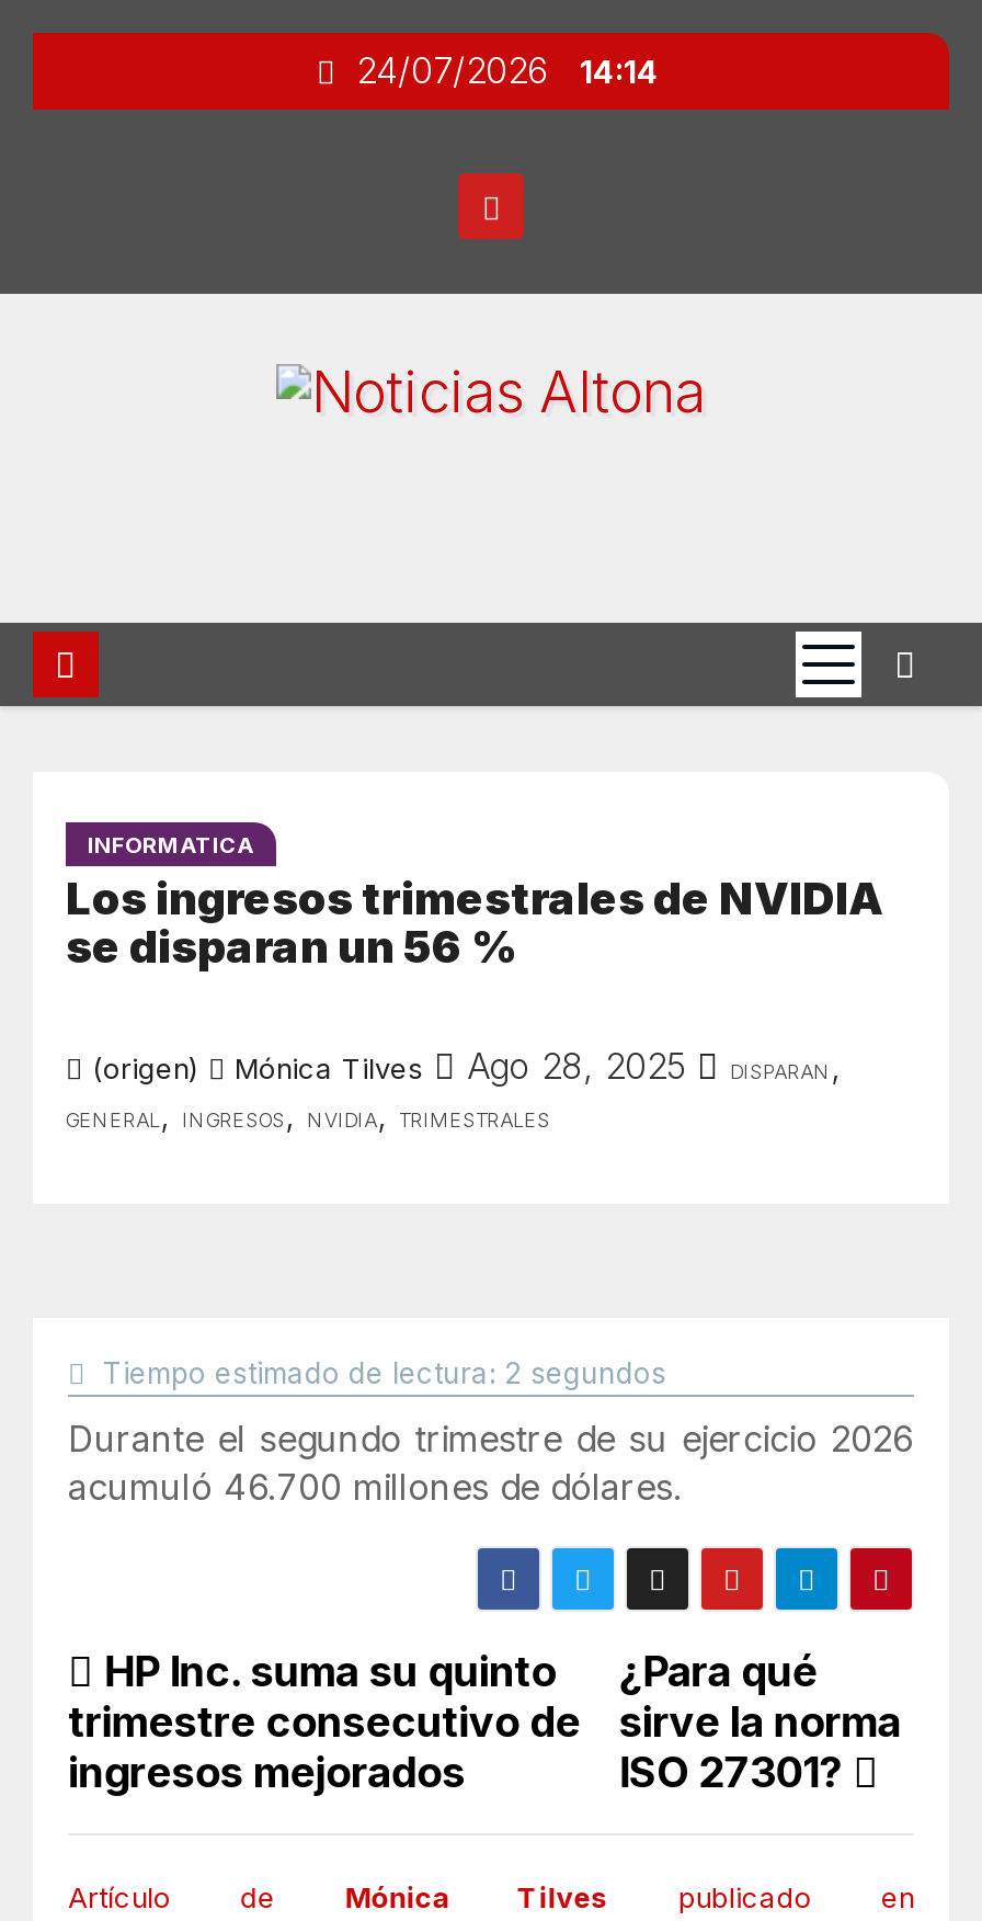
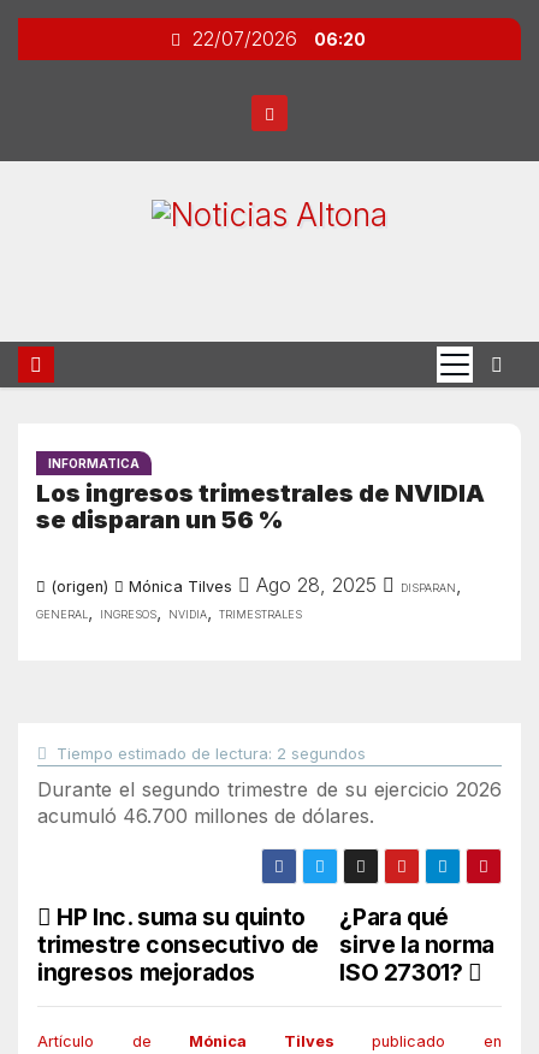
[356,48,659,92] 24/07/2026 14:14 -> [192,26,365,51] 22/07/2026 06:20

